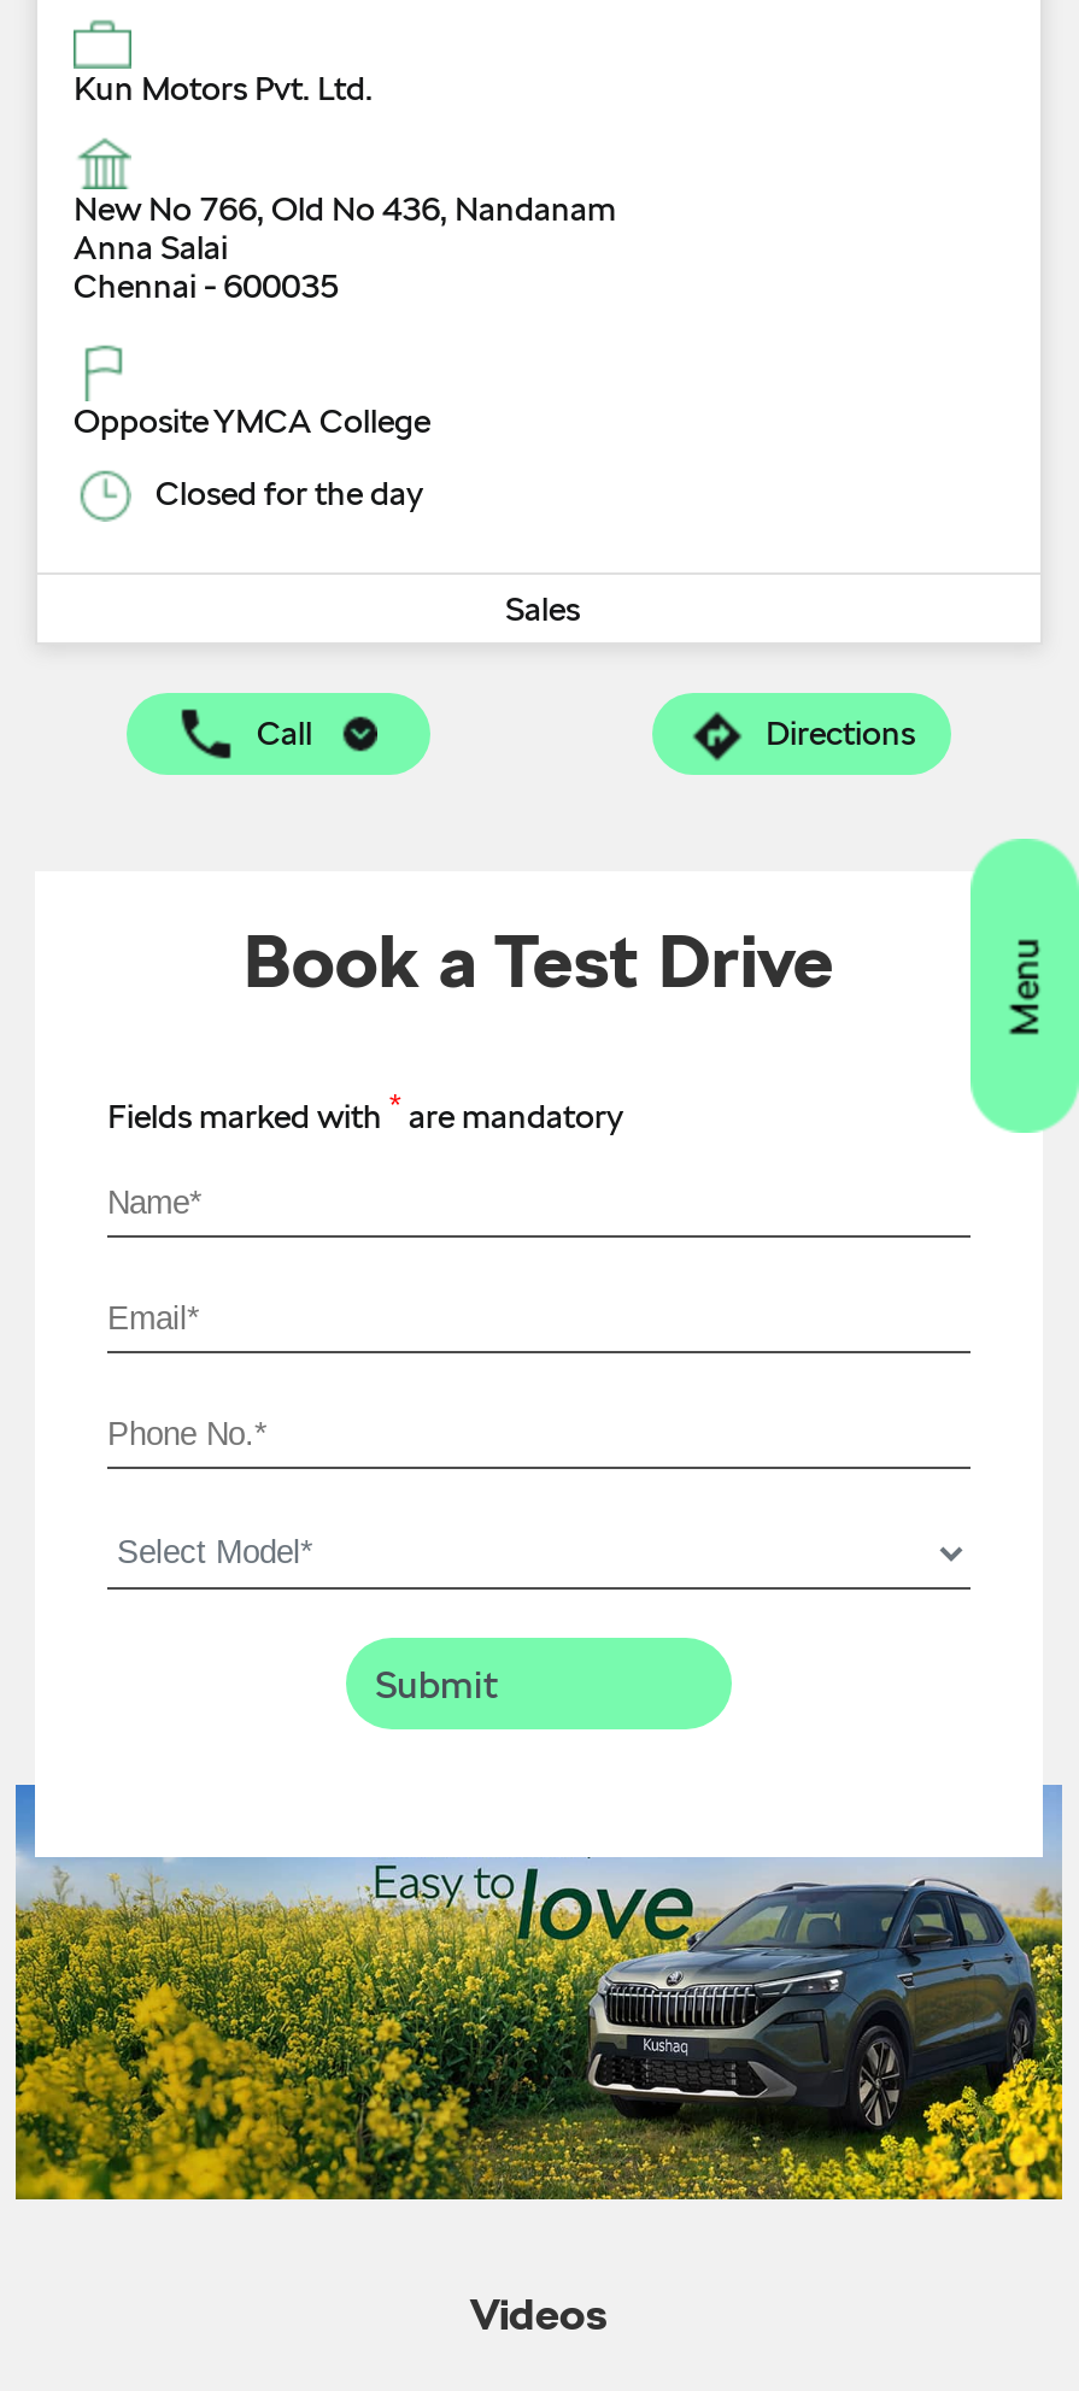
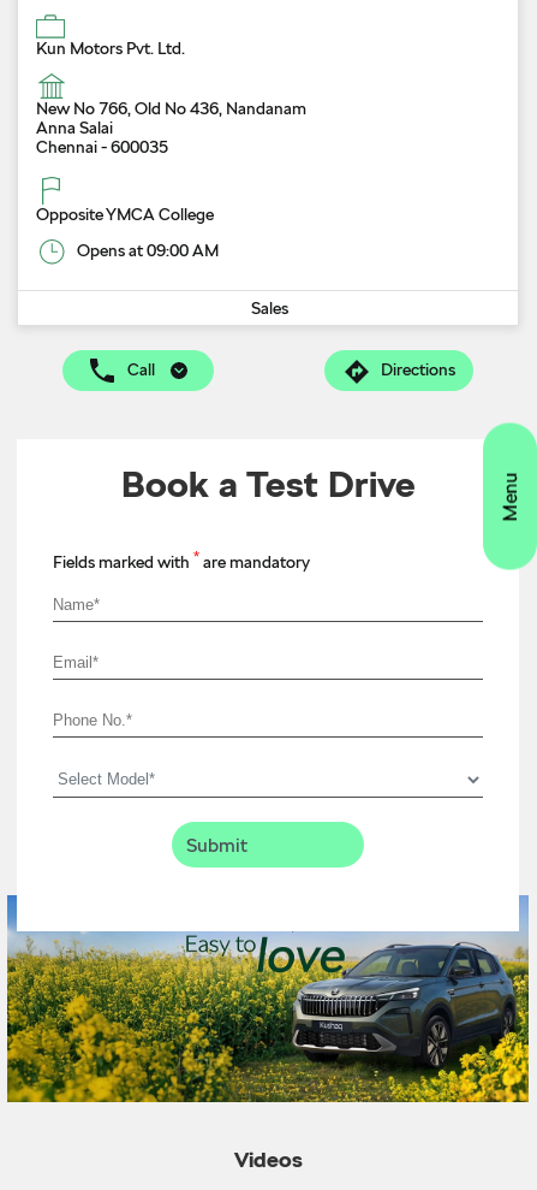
[156,474,423,512] Closed for the day -> [77,241,219,260] Opens at 09:00 AM

